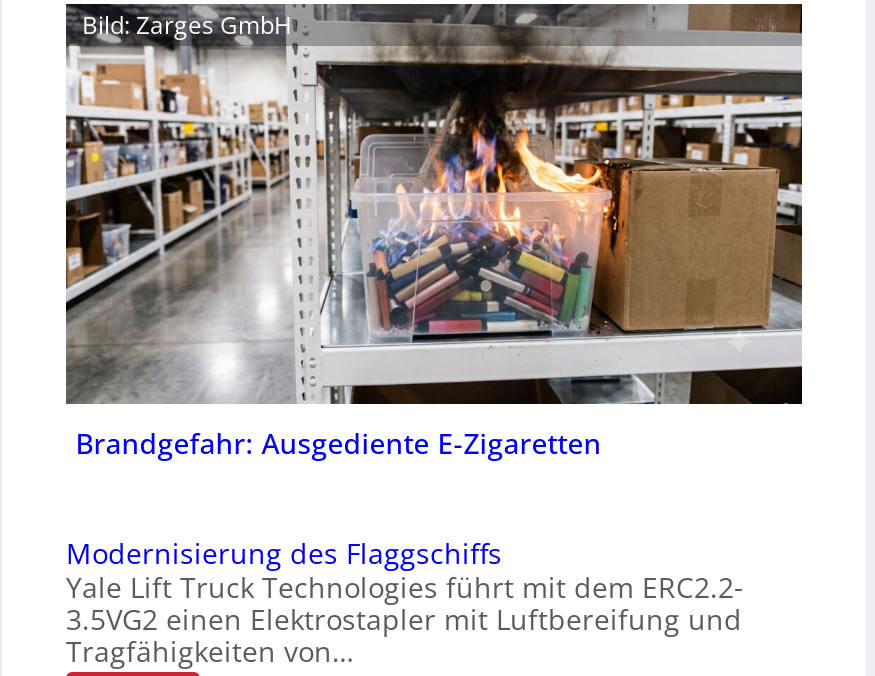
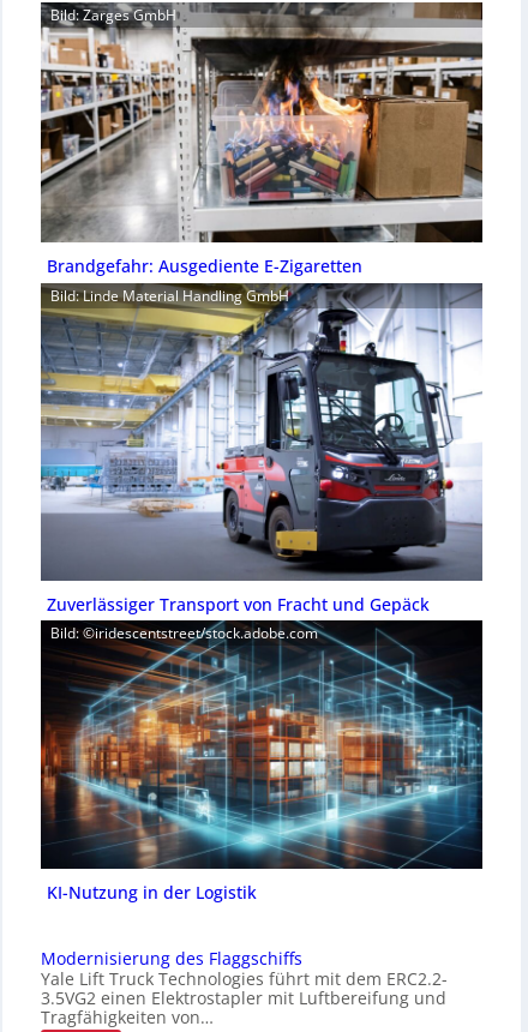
none -> [40,282,484,582] [image] | Bild: Linde Material Handling GmbH
none -> [40,592,484,870] [image] | Zuverlässiger Transport von Fracht und Gepäck | Bild: ©iridescentstreet/stock.adobe.com
none -> [47,881,257,904] KI-Nutzung in der Logistik

